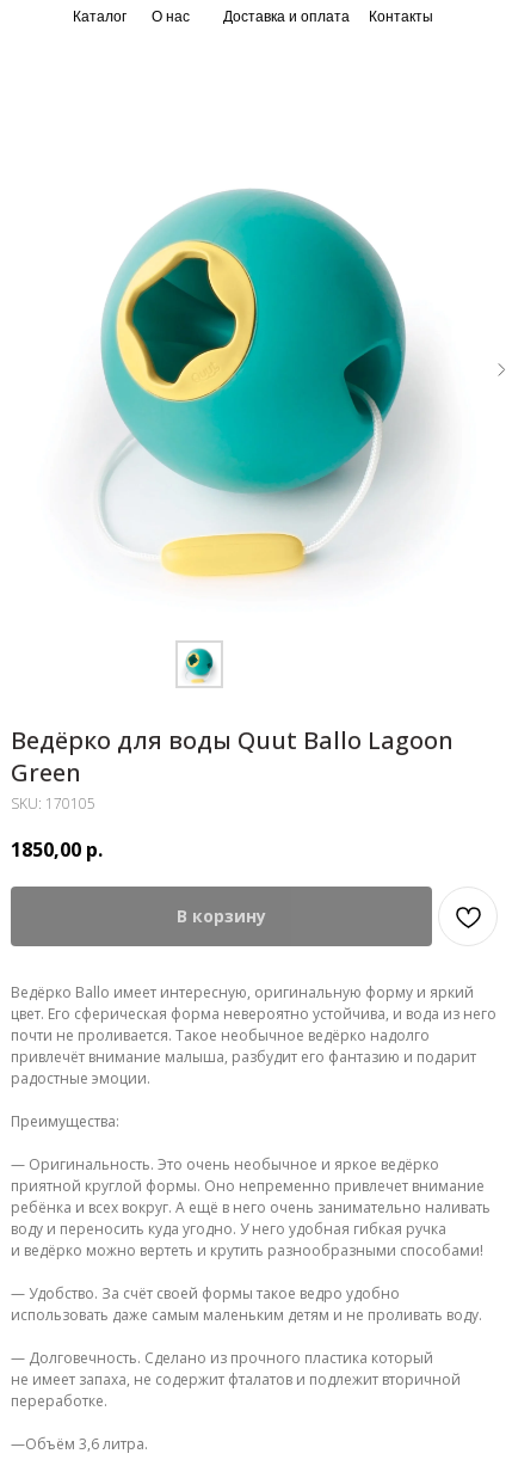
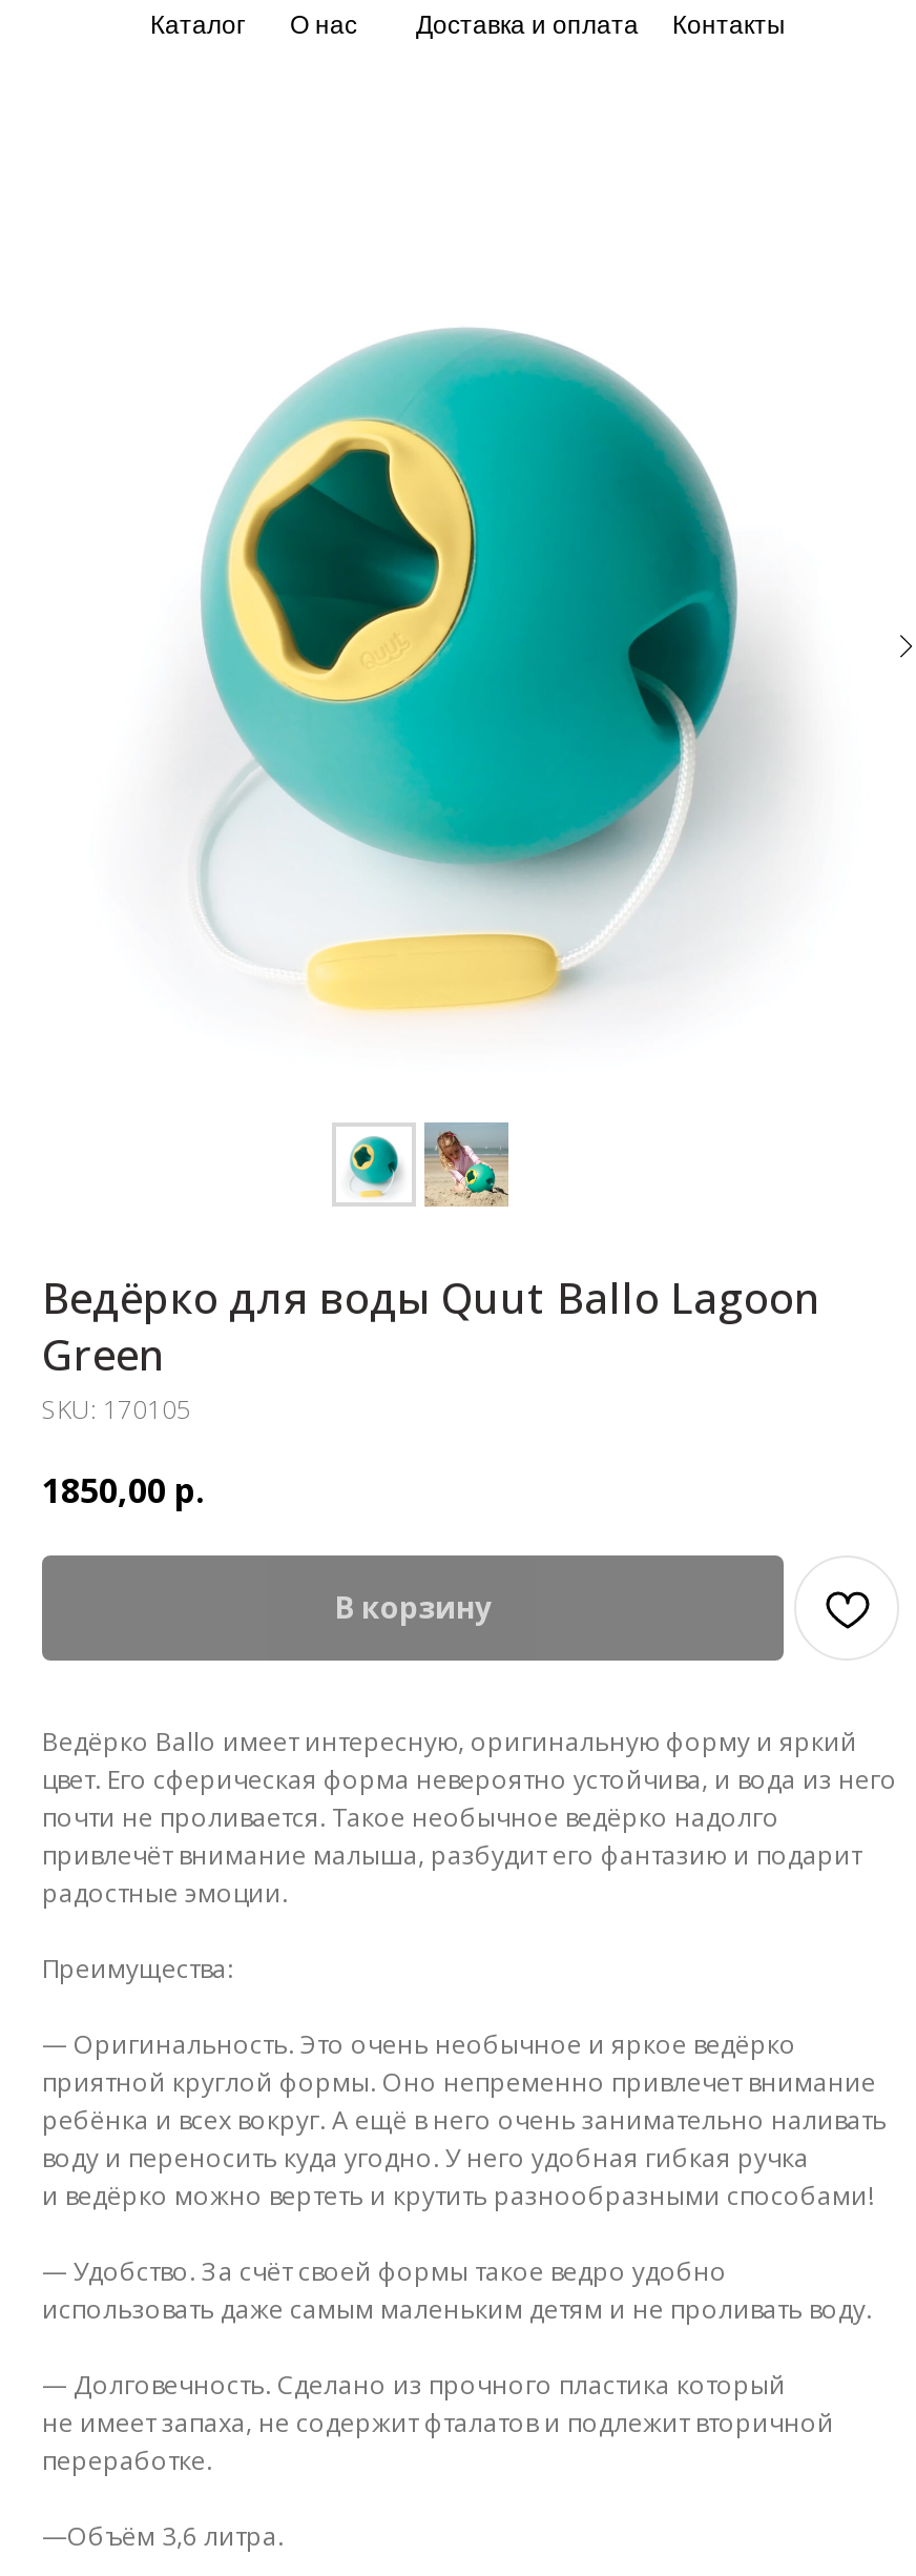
none -> [422,1120,511,1209] [image]

